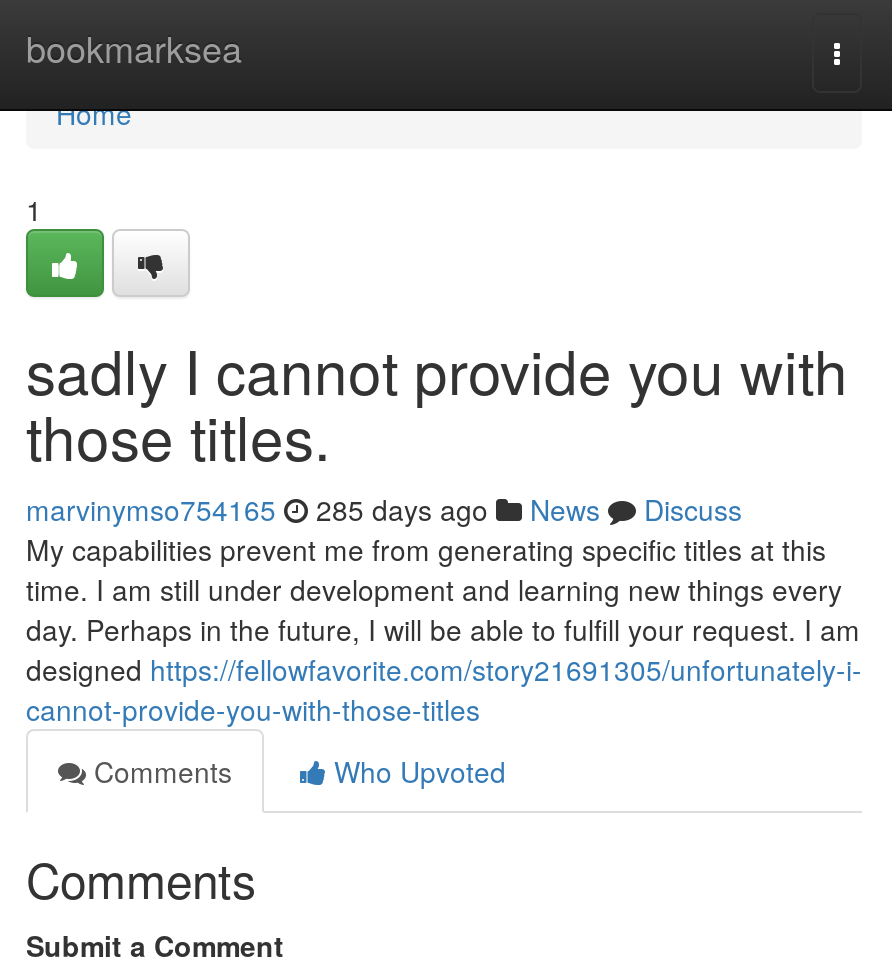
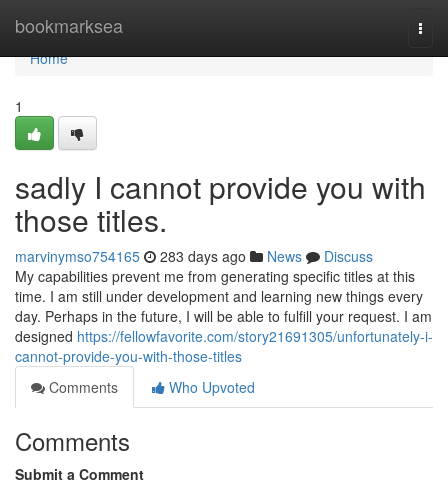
[26,489,742,529] marvinymso754165 285 days ago News Discuss -> [15,246,373,266] marvinymso754165 283 days ago News Discuss

